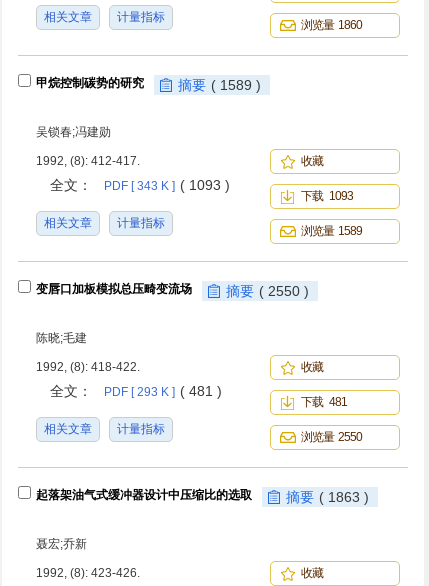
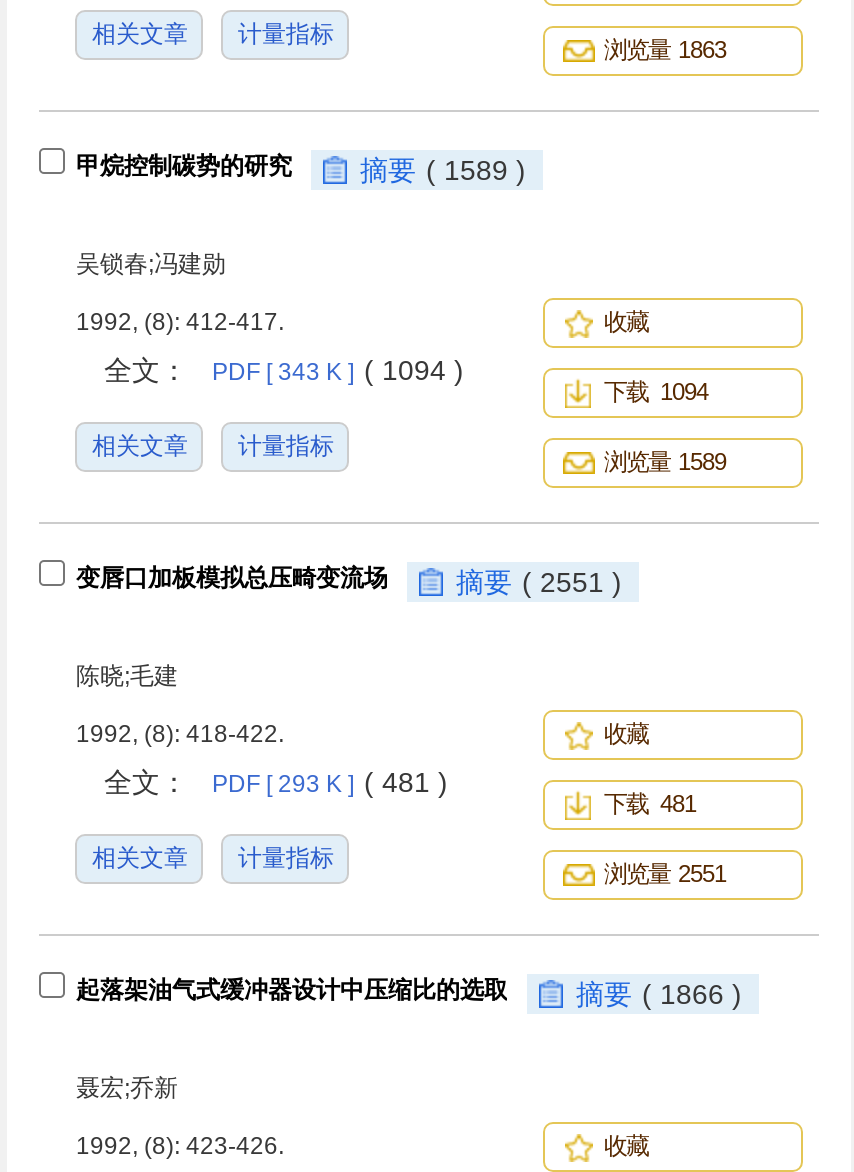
[300,18,361,32] 浏览量 1860 -> [604,36,726,64] 浏览量 1863
[50,177,230,193] 全文： PDF [ 343 K ] ( 1093 ) -> [104,354,464,386] 全文： PDF [ 343 K ] ( 1094 )
[300,189,352,203] 下载 1093 -> [604,378,708,406] 下载 1094
[226,283,309,299] 摘要 ( 2550 ) -> [456,566,622,598] 摘要 ( 2551 )
[300,430,361,444] 浏览量 2550 -> [604,860,726,888] 浏览量 2551
[286,489,369,505] 摘要 ( 1863 ) -> [576,978,742,1010] 摘要 ( 1866 )

